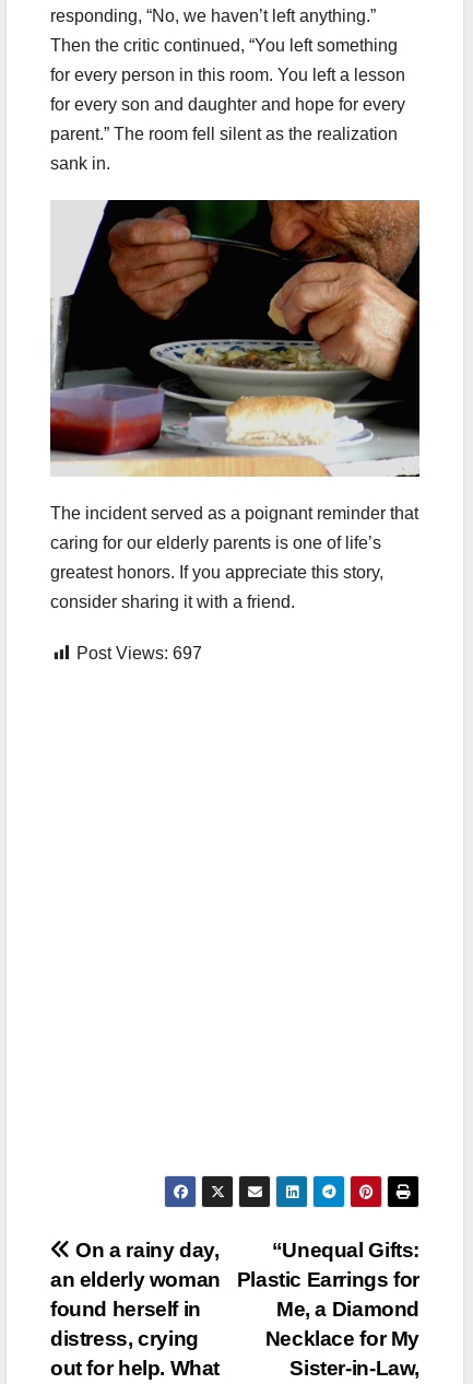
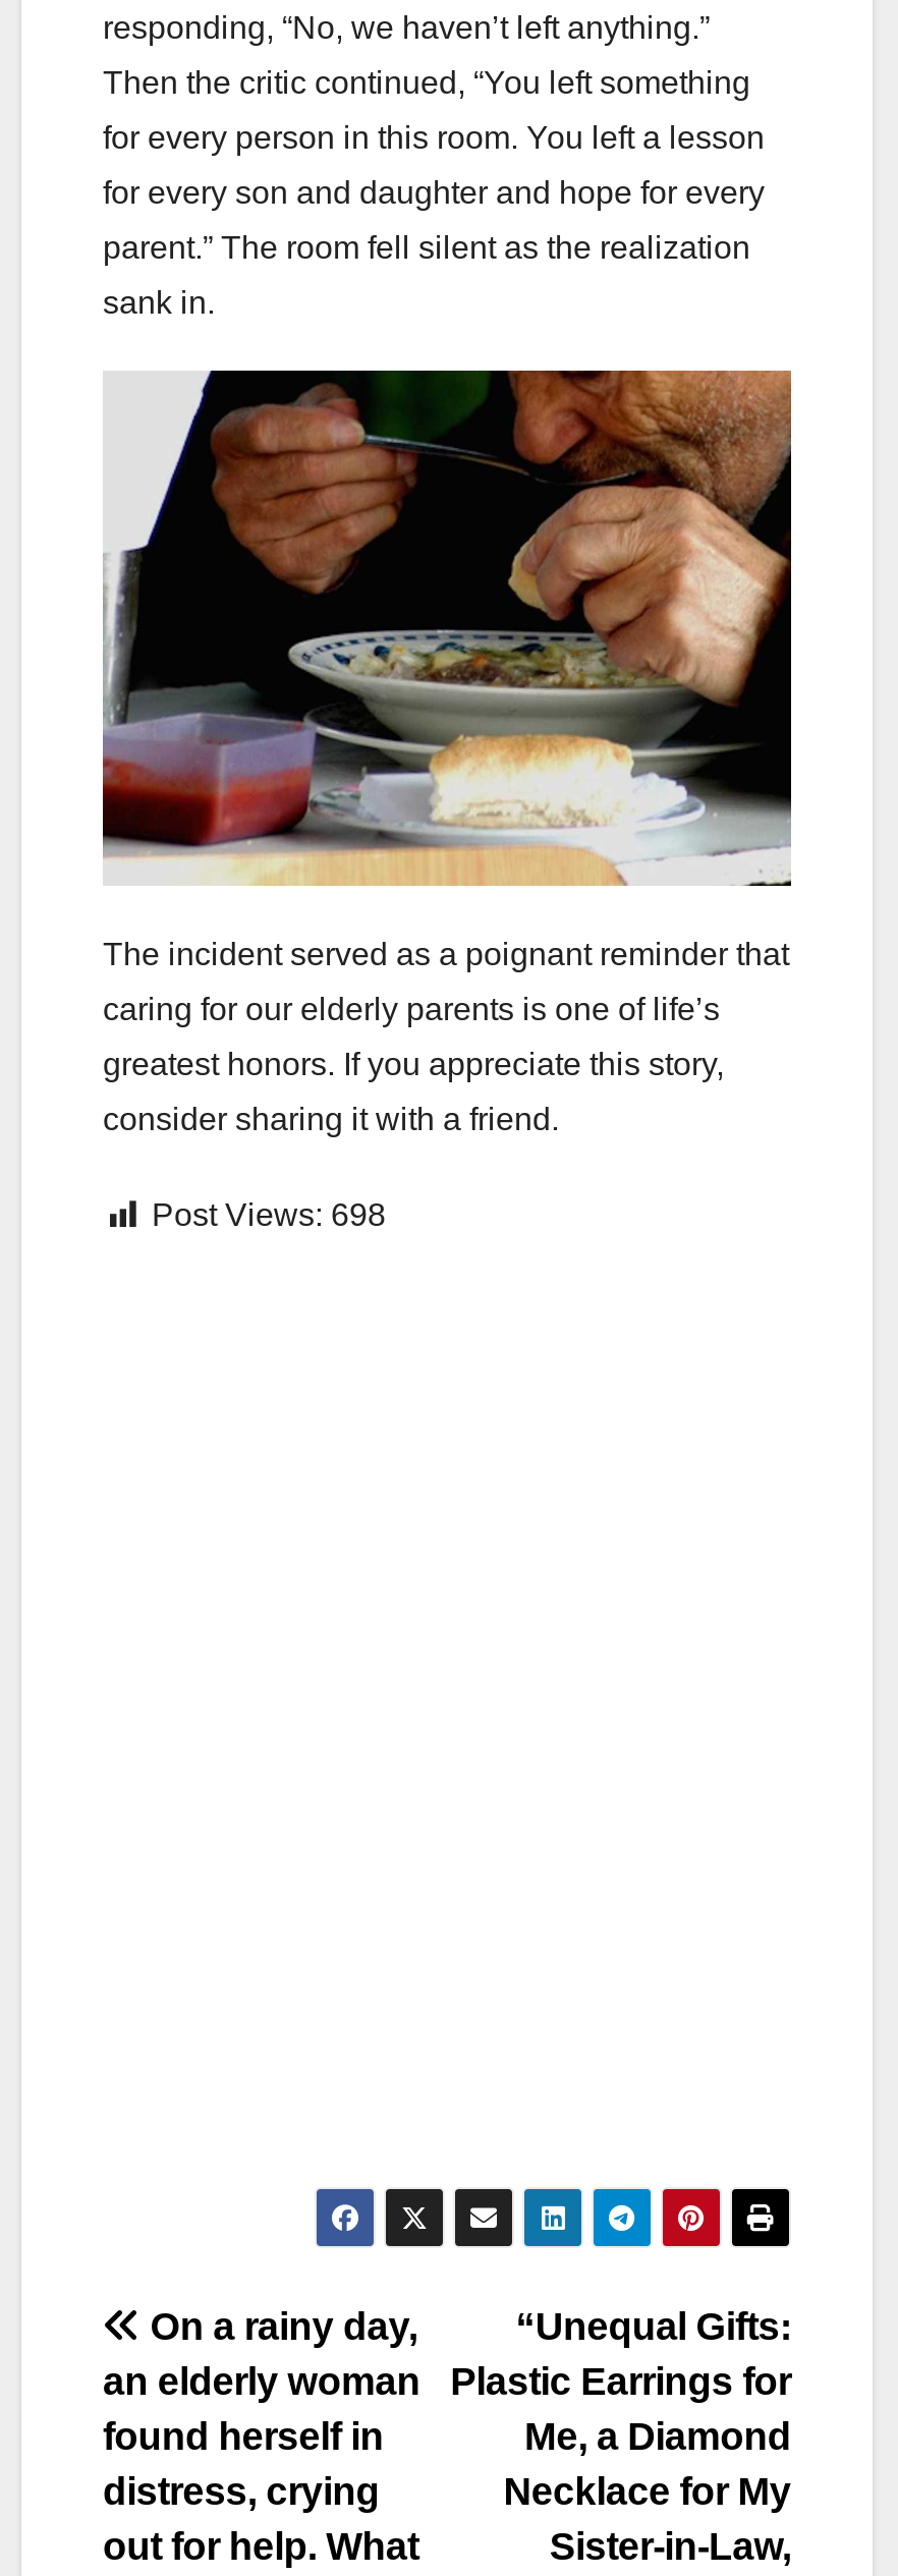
[76,644,202,663] Post Views: 697 -> [152,1198,386,1232] Post Views: 698

